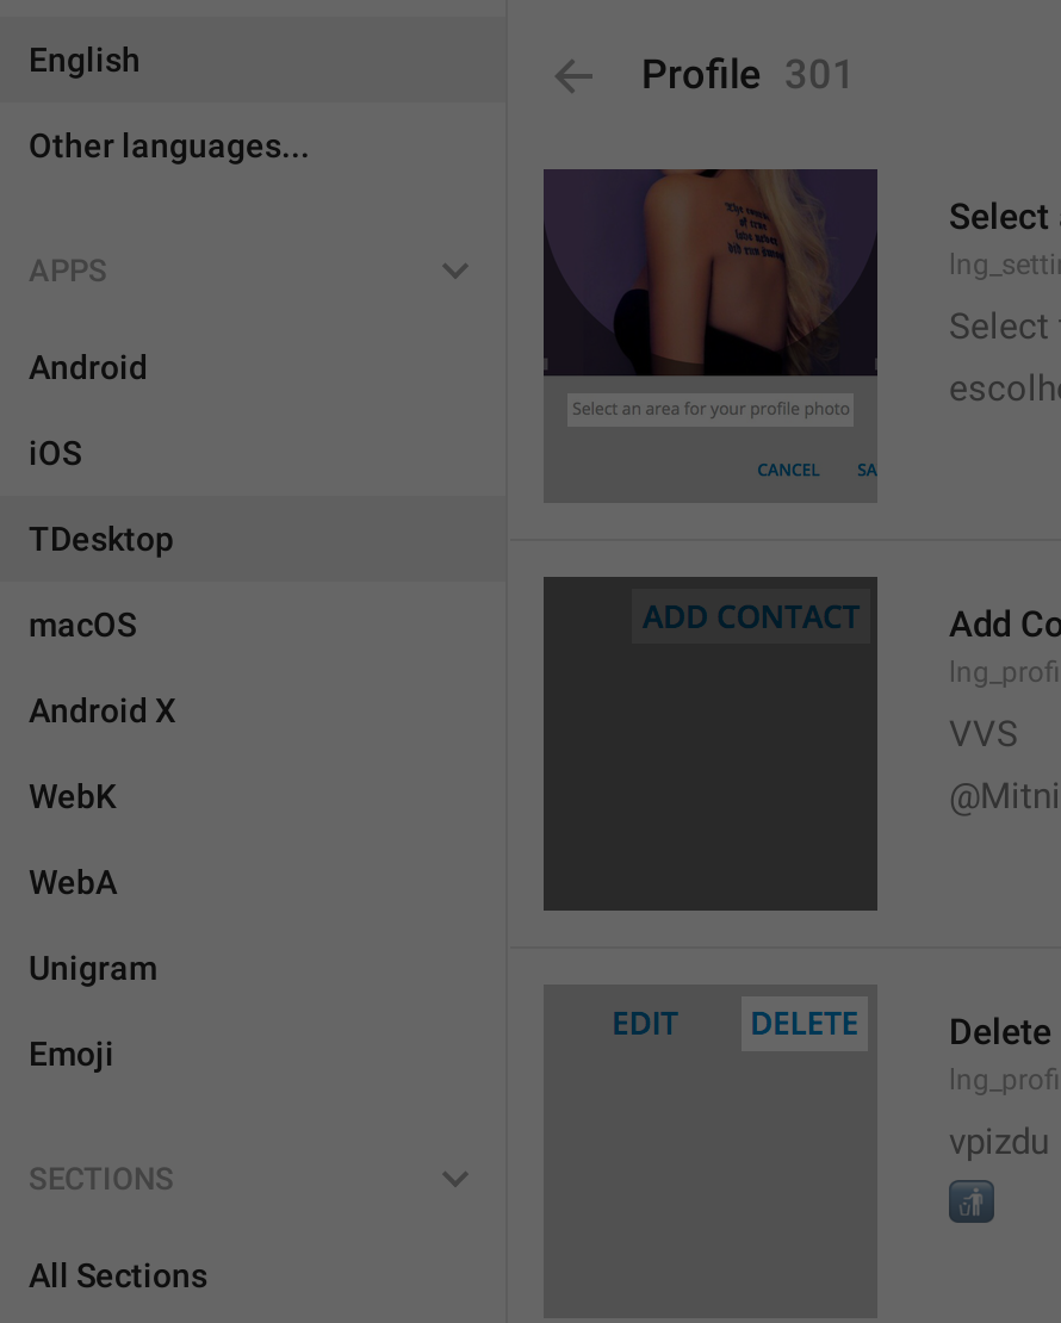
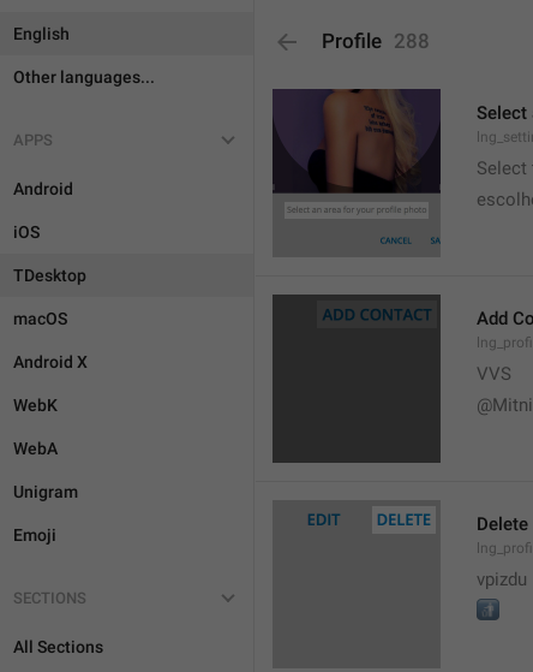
[641,50,856,98] Profile 301 -> [322,29,430,53] Profile 288

